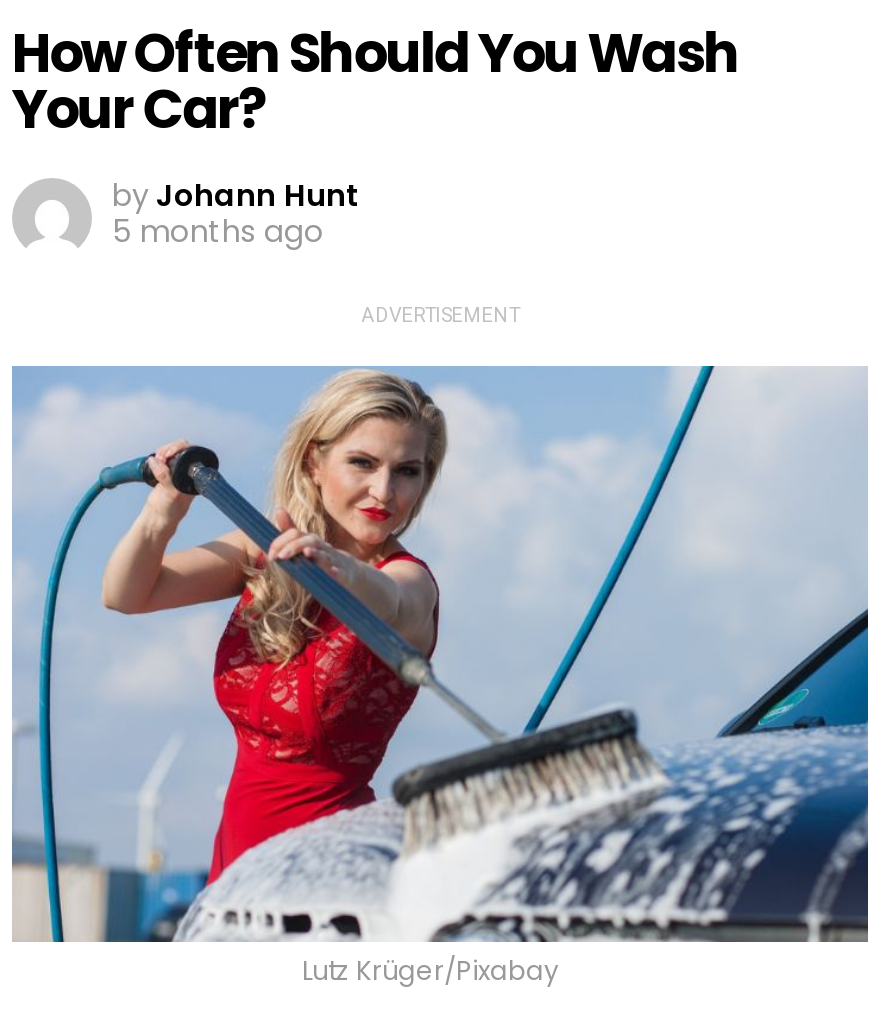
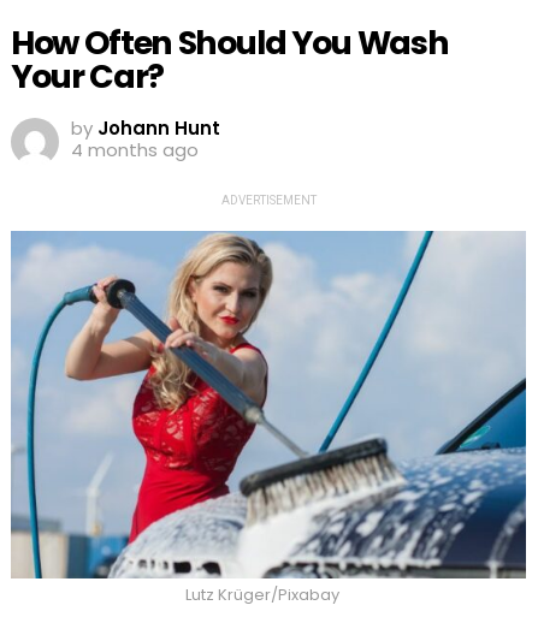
[112,210,324,252] 5 months ago -> [71,137,199,162] 4 months ago

